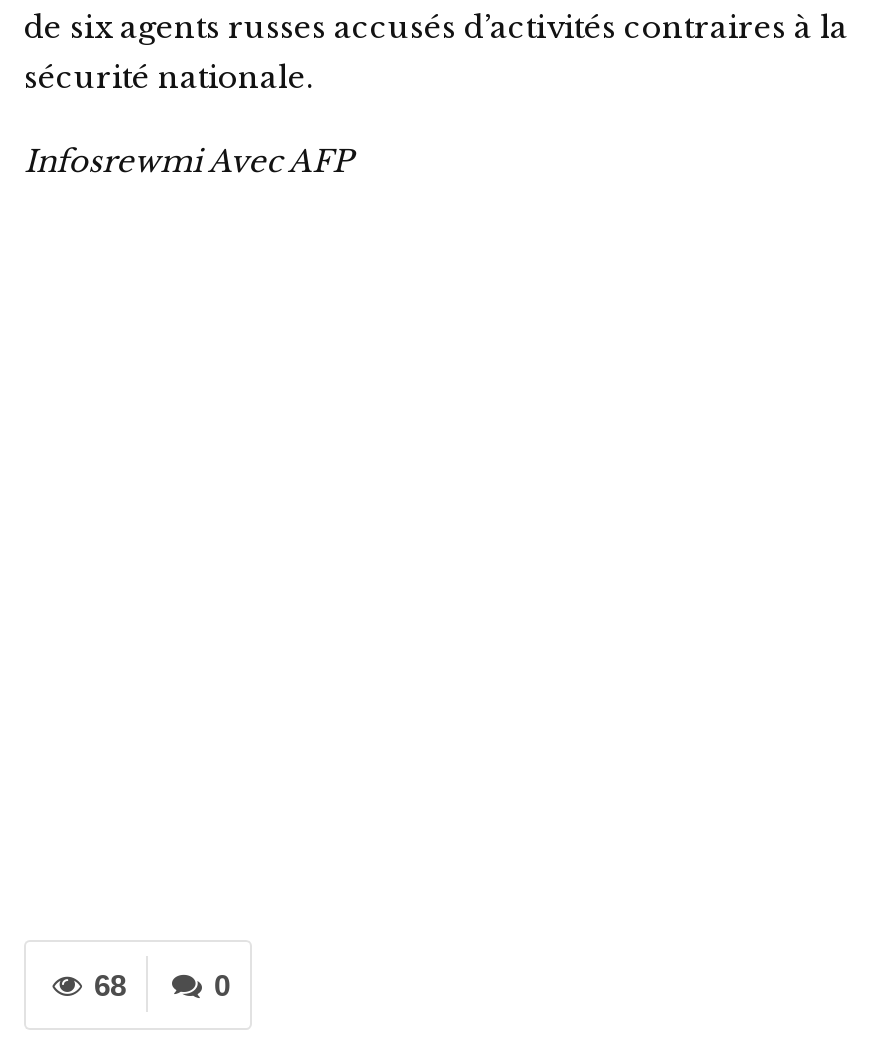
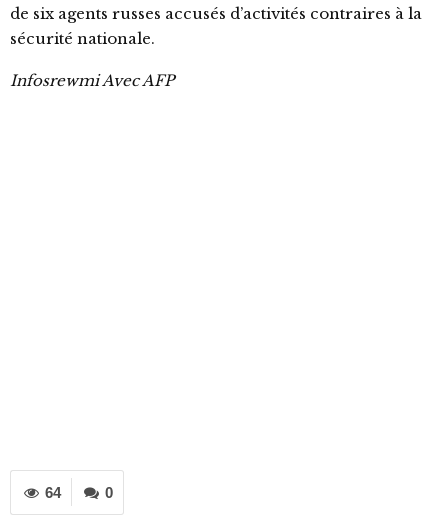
[94,967,126,1001] 68 -> [45,484,61,501] 64

